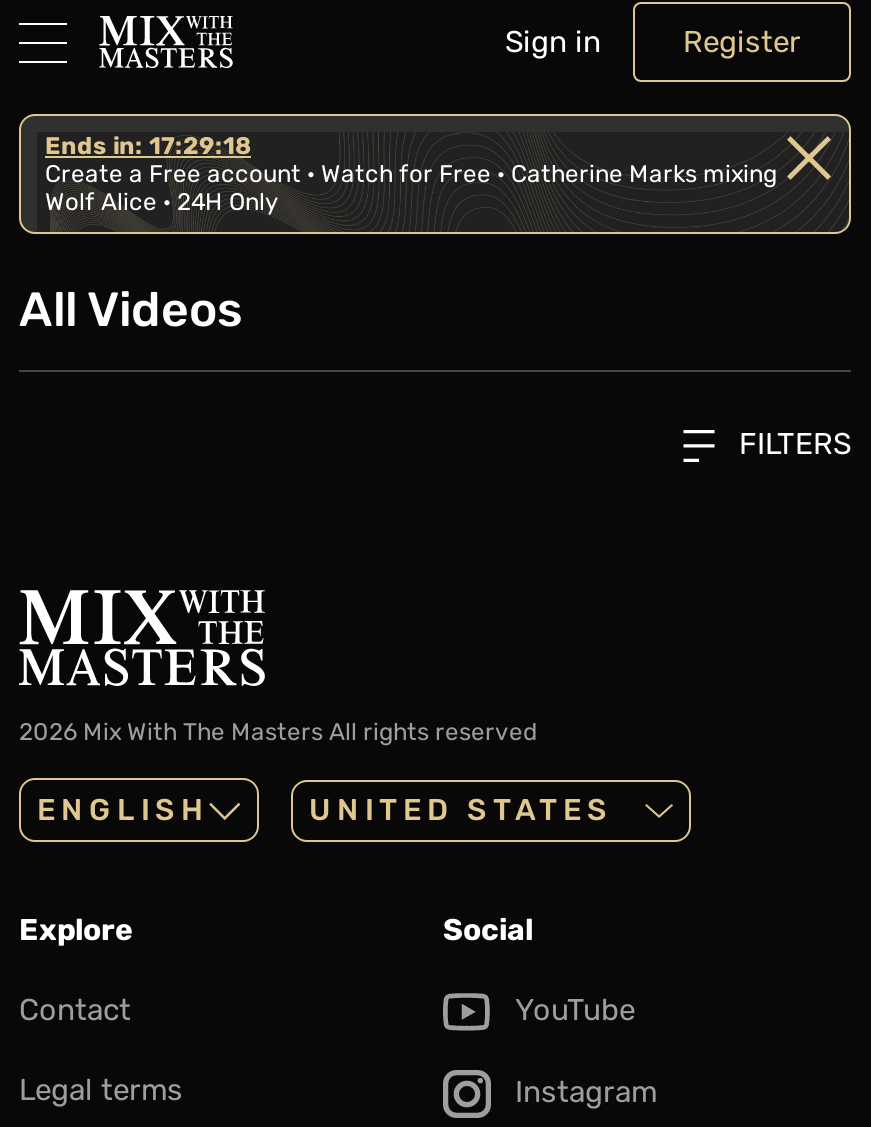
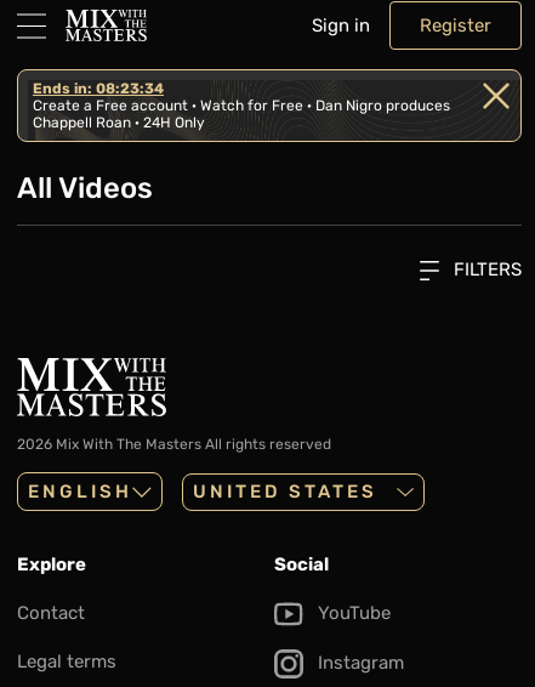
[45,132,251,160] Ends in: 17:29:18 -> [33,80,164,97] Ends in: 08:23:34
[45,160,777,188] Create a Free account · Watch for Free · Catherine Marks mixing -> [33,97,450,114] Create a Free account · Watch for Free · Dan Nigro produces
[45,188,279,216] Wolf Alice · 24H Only -> [33,114,205,131] Chappell Roan · 24H Only

